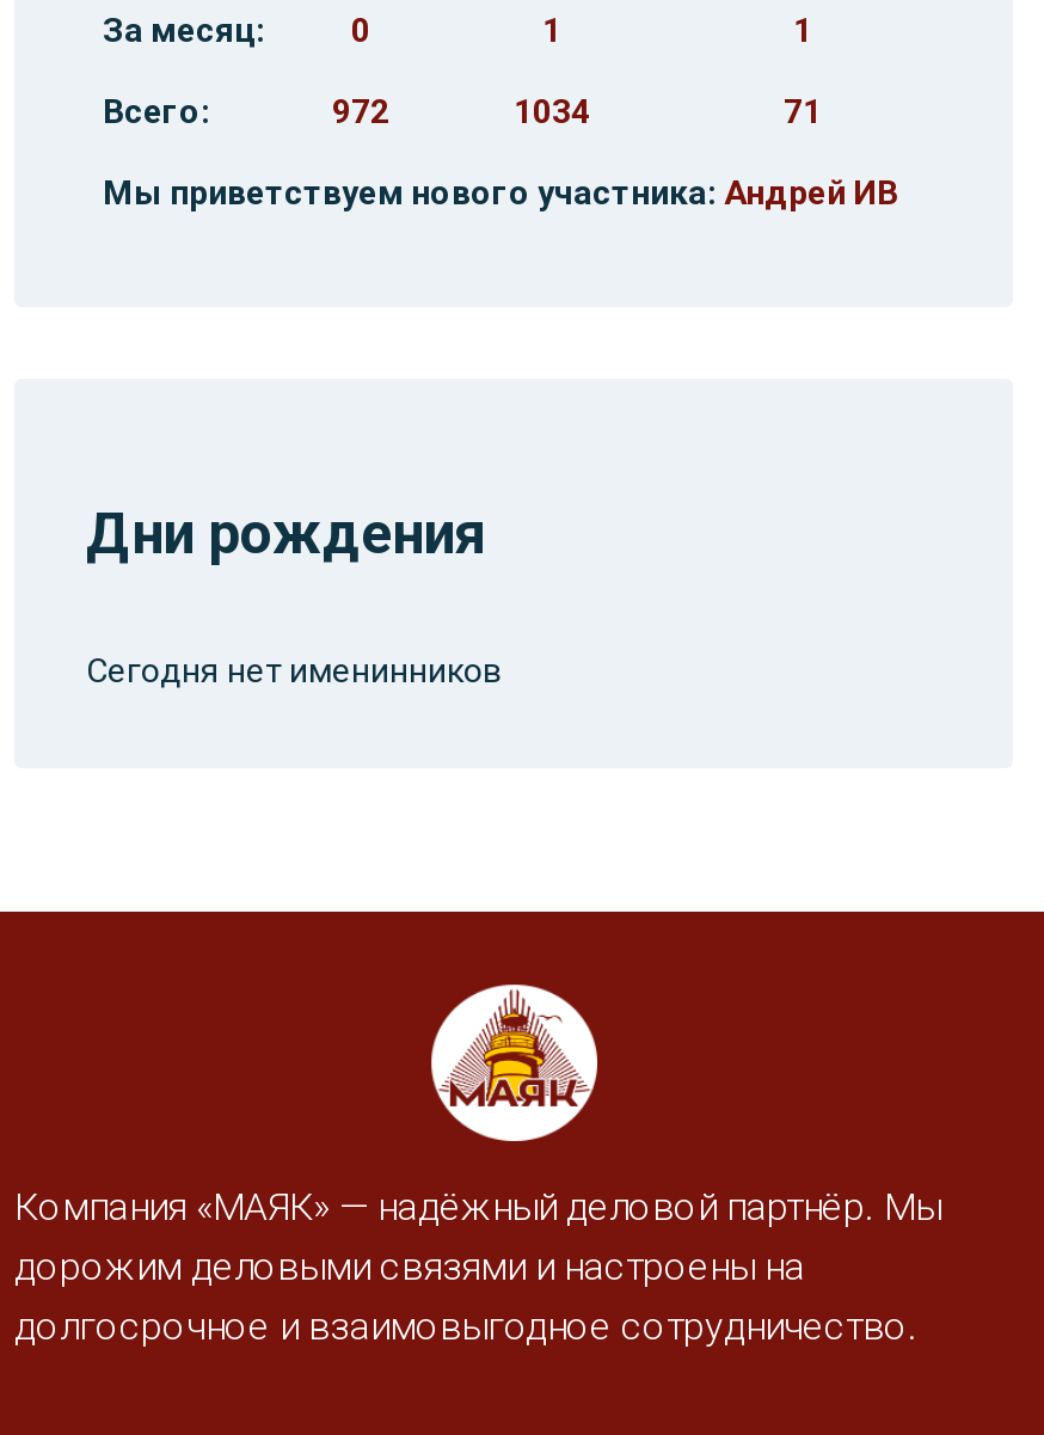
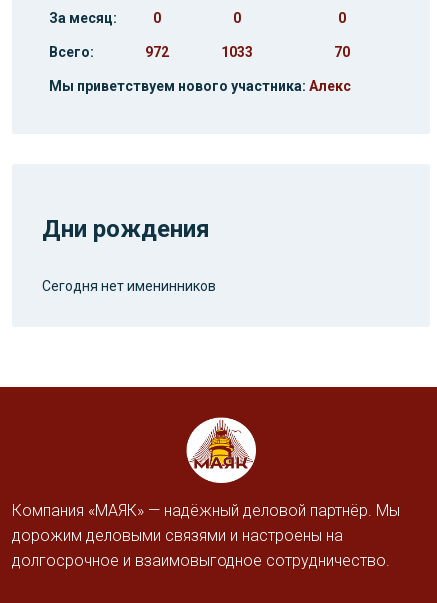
[542,10,561,48] 1 -> [233,10,241,26] 0
[793,10,812,48] 1 -> [338,10,346,26] 0
[514,91,822,130] 1034 | 71 -> [221,44,350,60] 1033 | 70
[103,173,898,211] Мы приветствуем нового участника: Андрей ИВ -> [49,78,351,94] Мы приветствуем нового участника: Алекс

